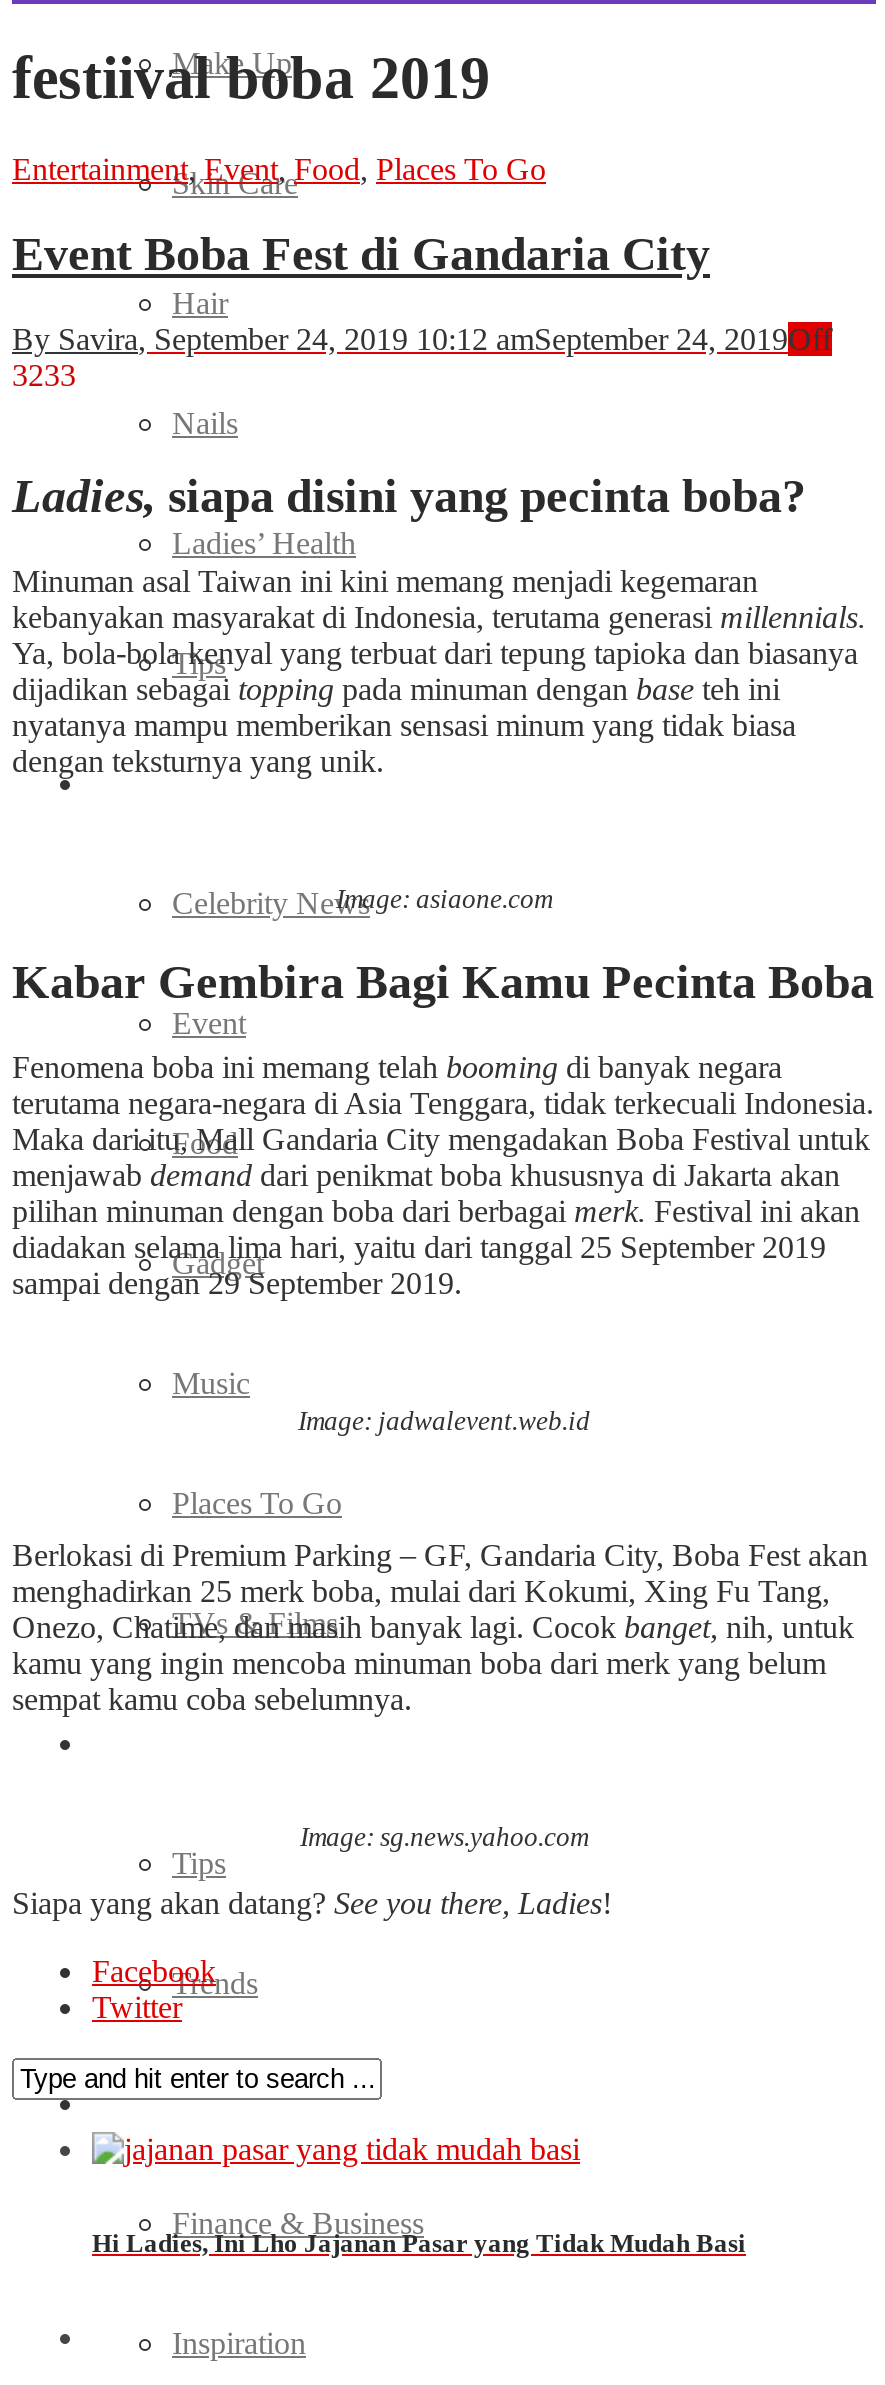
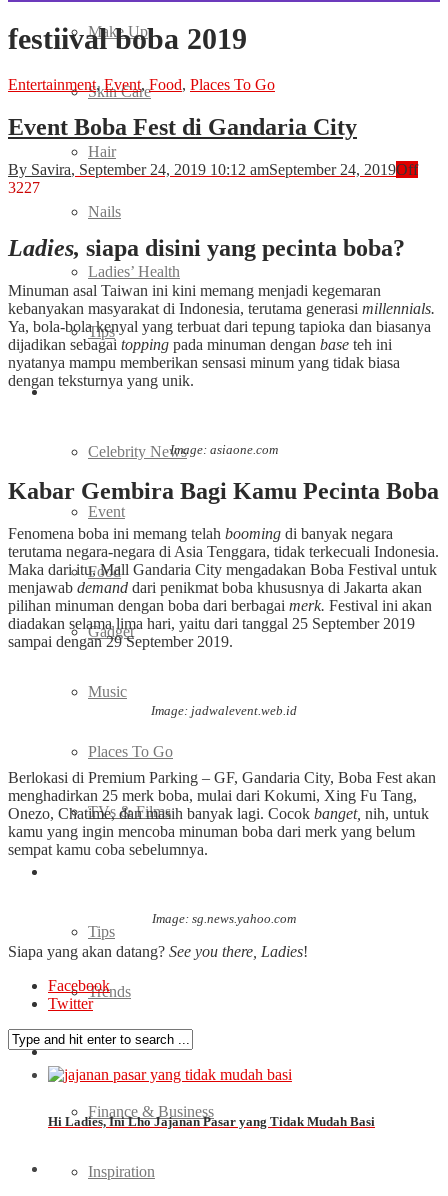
[12,358,76,392] 3233 -> [8,179,40,196] 3227

